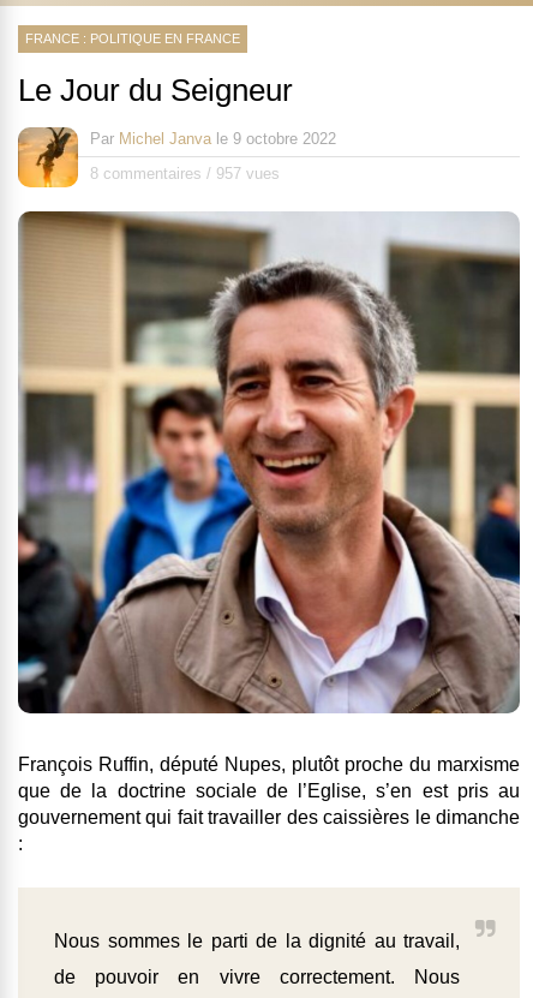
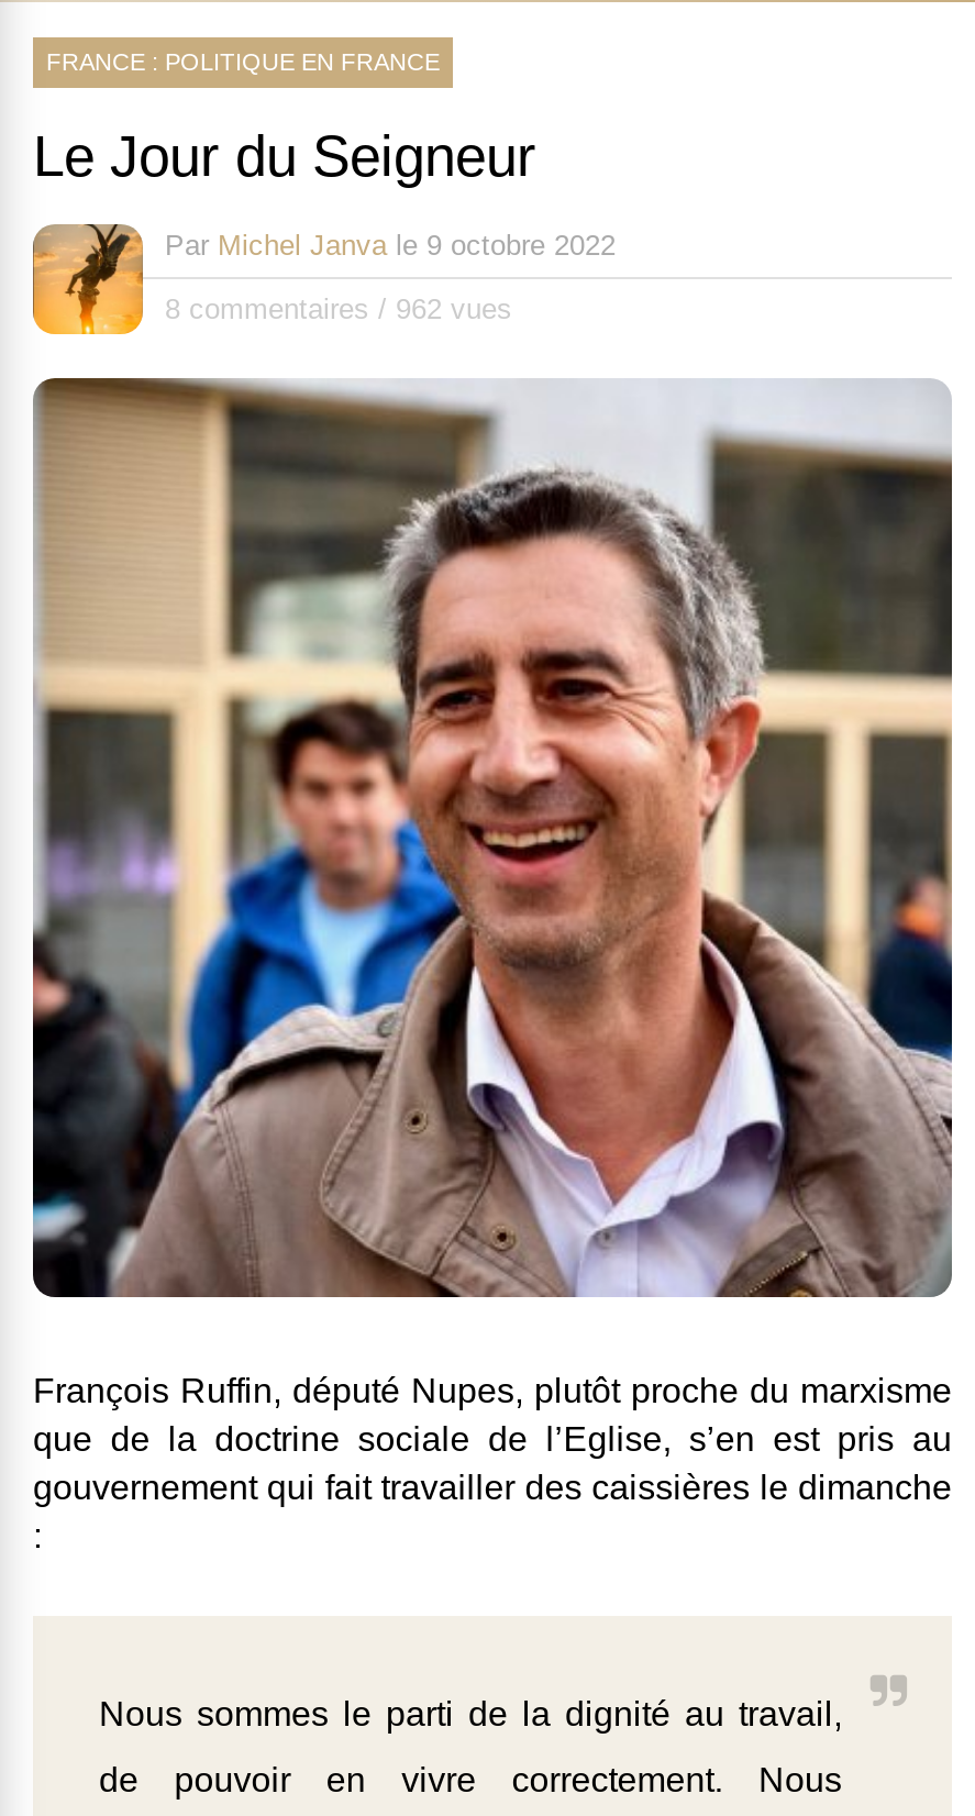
[90,165,280,183] 8 commentaires / 957 vues -> [165,293,512,326] 8 commentaires / 962 vues

